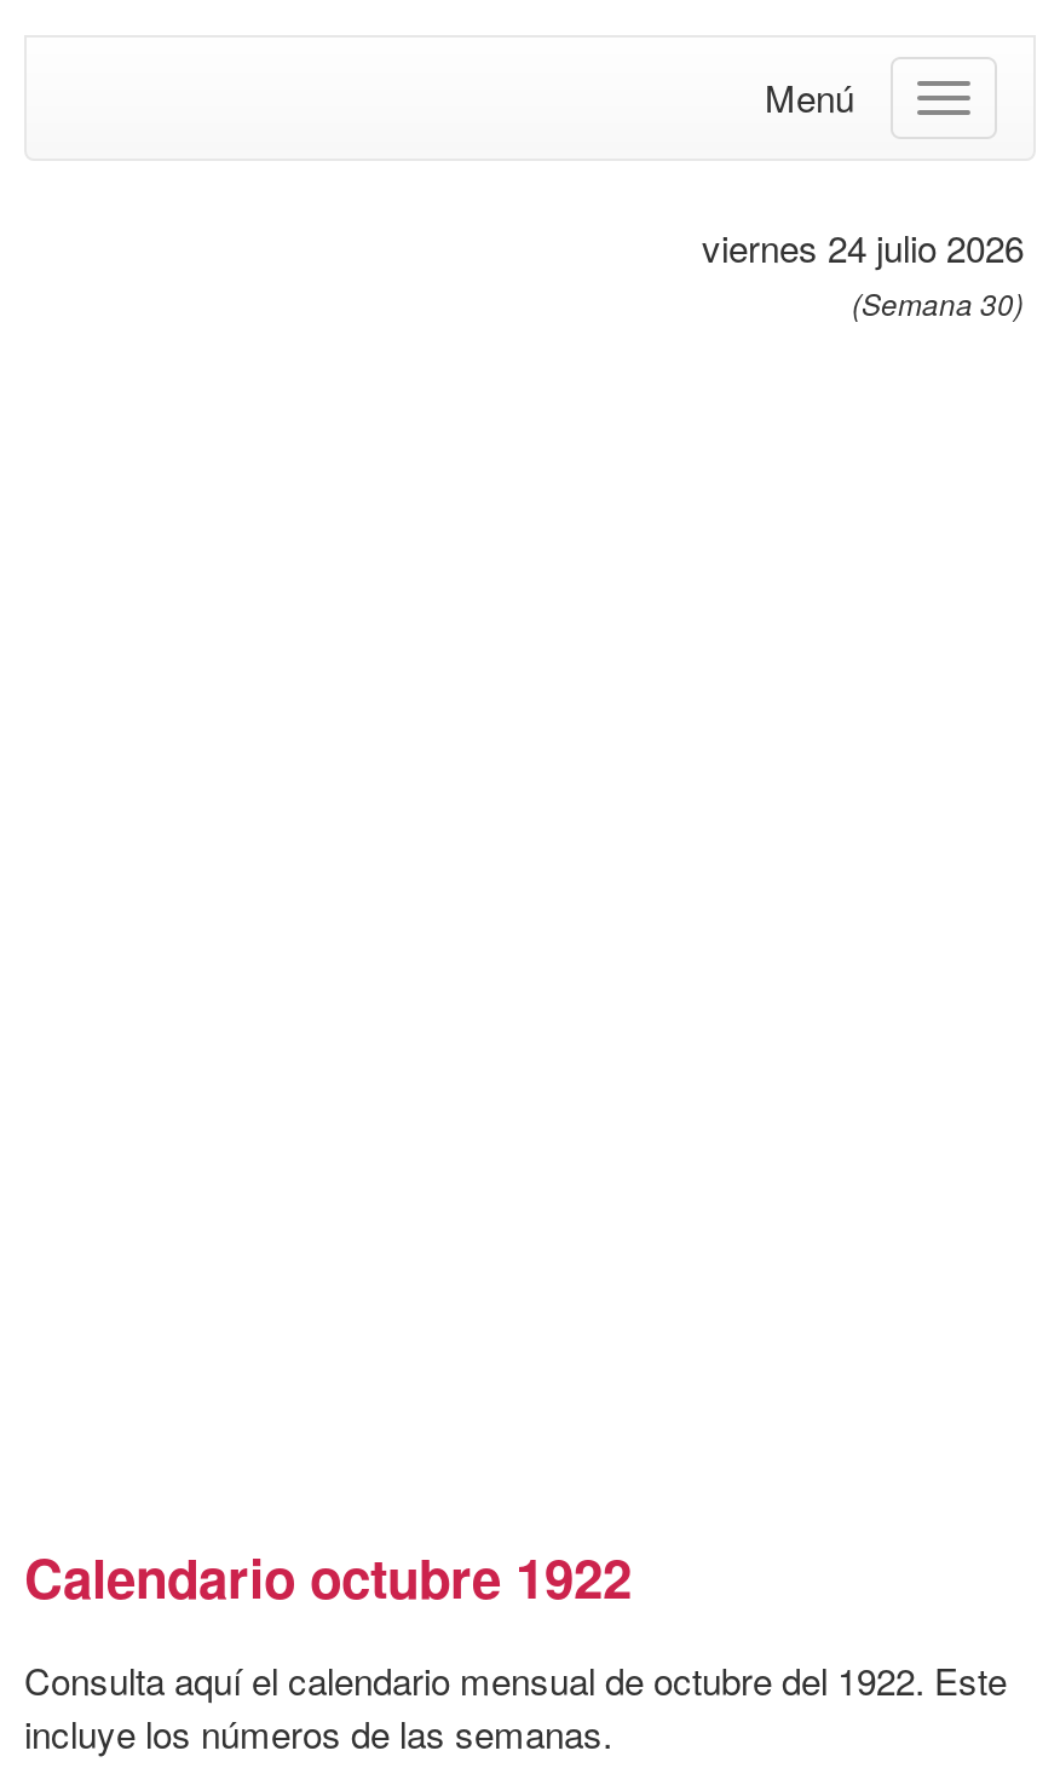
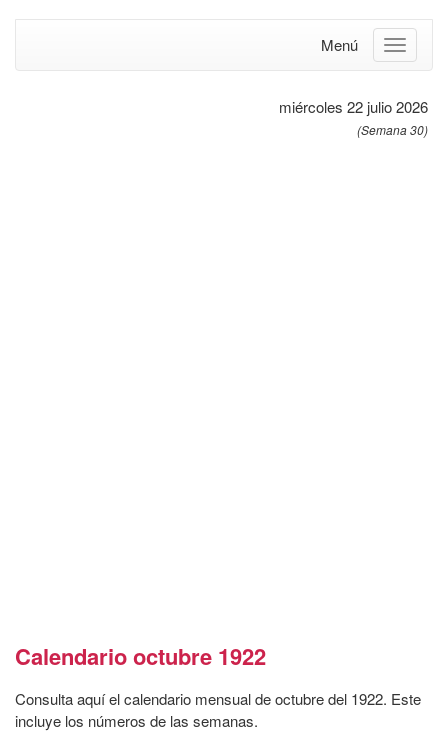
[702,221,1024,272] viernes 24 julio 2026 -> [279,96,428,117] miércoles 22 julio 2026

